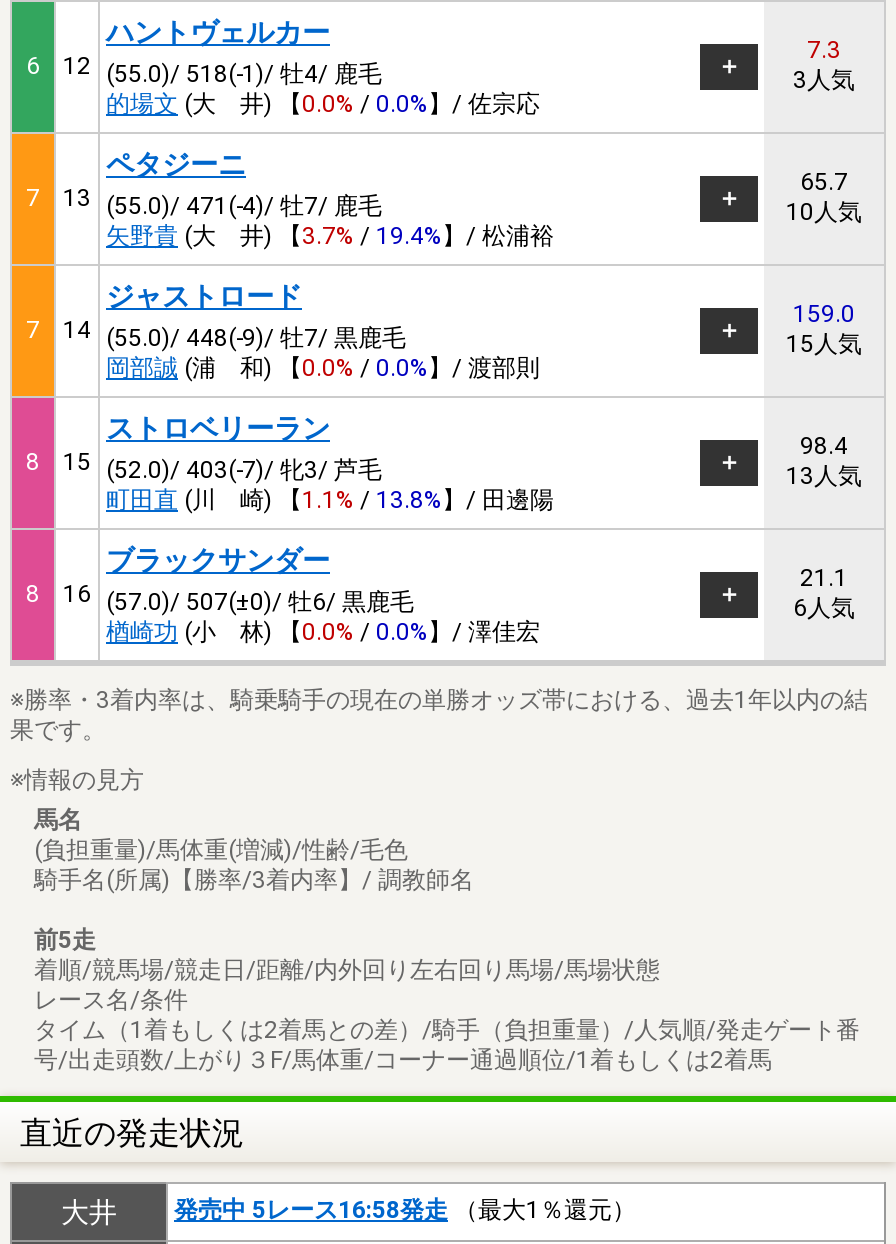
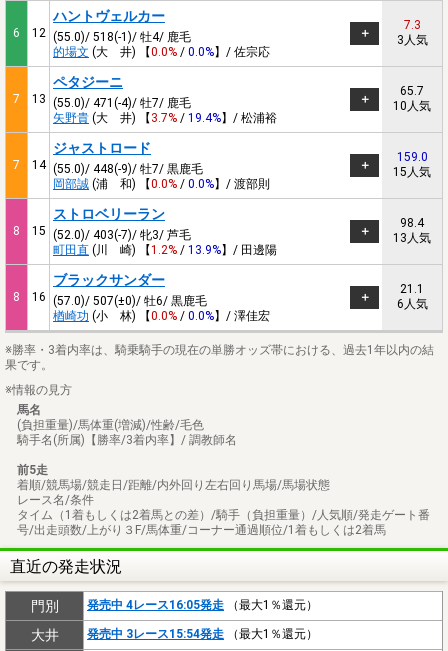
[106,487,554,515] 町田直(川 崎) 【1.1% / 13.8%】/ 田邊陽 -> [53,243,277,257] 町田直(川 崎) 【1.2% / 13.9%】/ 田邊陽
none -> [30,598,318,614] 門別 | 発売中 4レース16:05発走（最大1％還元）
[174,1197,636,1225] 発売中 5レース16:58発走（最大1％還元） -> [87,627,318,641] 発売中 3レース15:54発走（最大1％還元）

